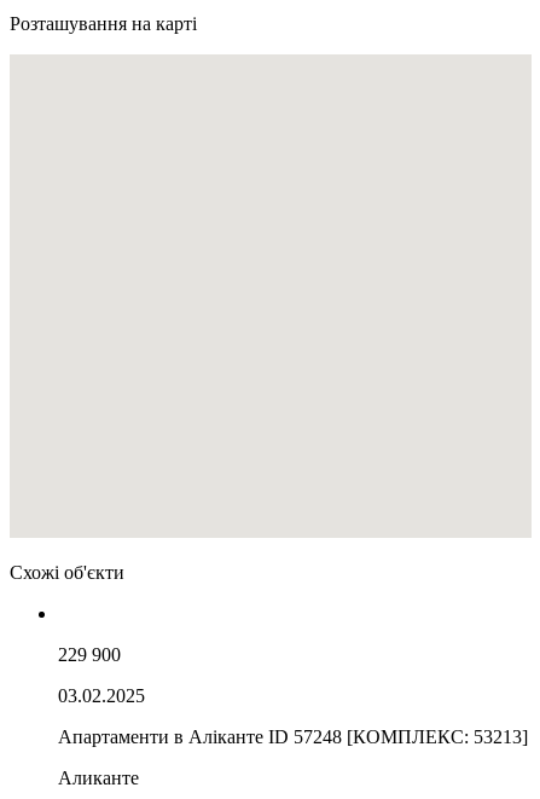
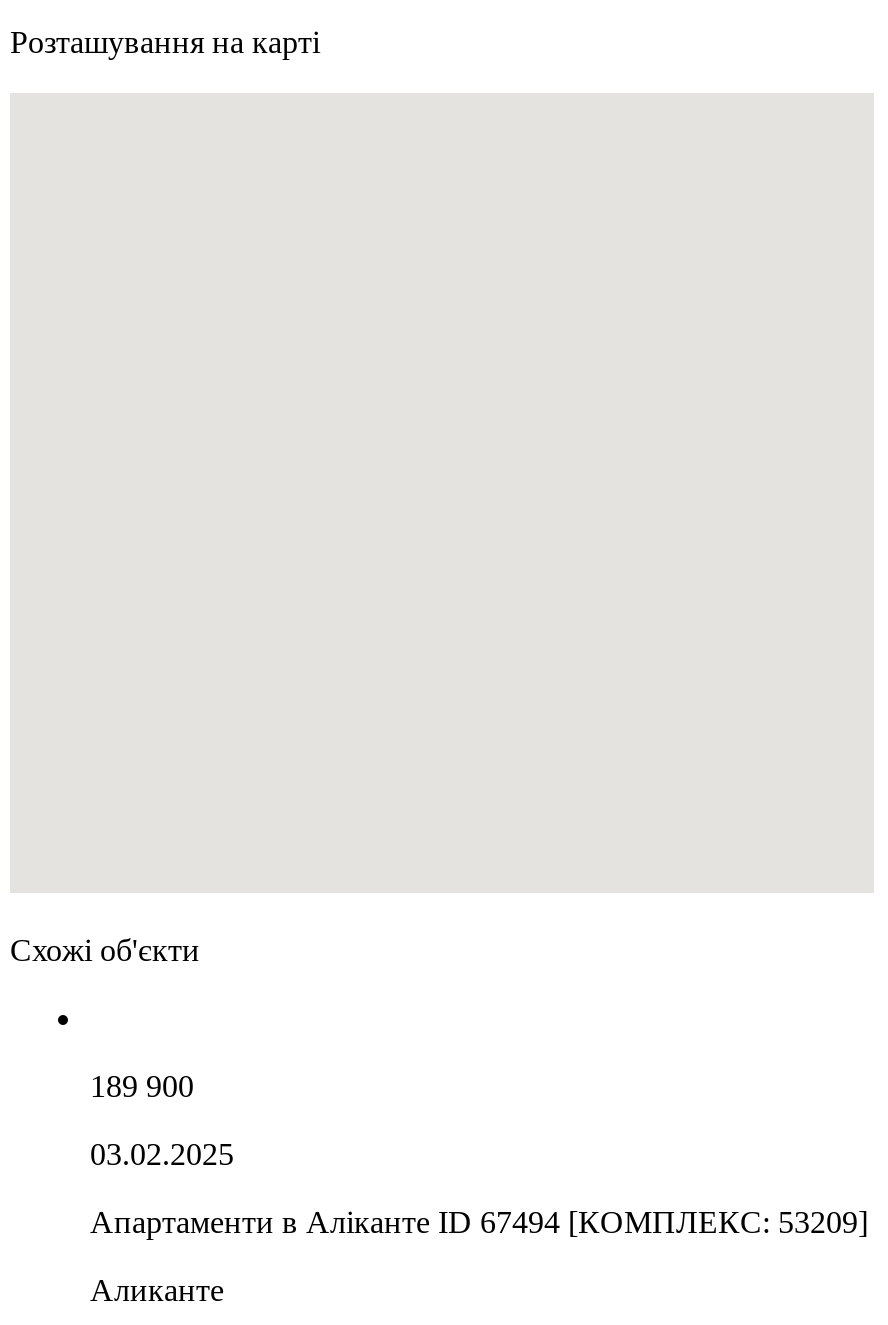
[58,645,121,665] 229 900 -> [90,1070,194,1104] 189 900
[58,727,528,748] Апартаменти в Аліканте ID 57248 [КОМПЛЕКС: 53213] -> [90,1206,868,1240] Апартаменти в Аліканте ID 67494 [КОМПЛЕКС: 53209]

